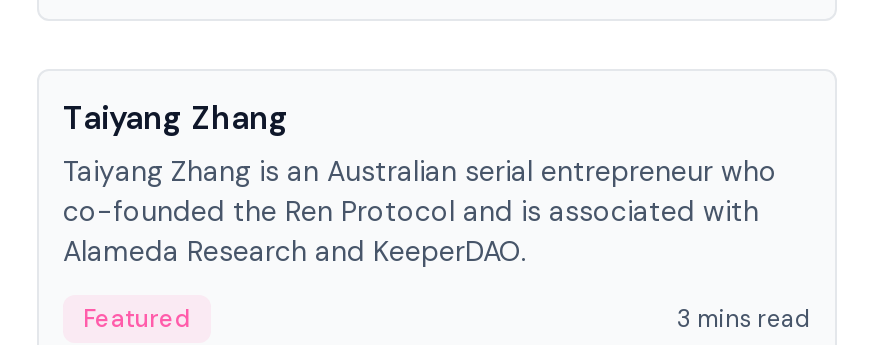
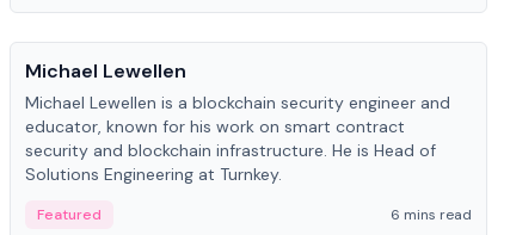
[63,97,777,269] Taiyang Zhang | Taiyang Zhang is an Australian serial entrepreneur who | co-founded the Ren Protocol and is associated with | Alameda Research and KeeperDAO. -> [25,58,450,185] Michael Lewellen | Michael Lewellen is a blockchain security engineer and | educator, known for his work on smart contract | security and blockchain infrastructure. He is Head of | Solutions Engineering at Turnkey.
[677,303,811,335] 3 mins read -> [391,205,472,224] 6 mins read

